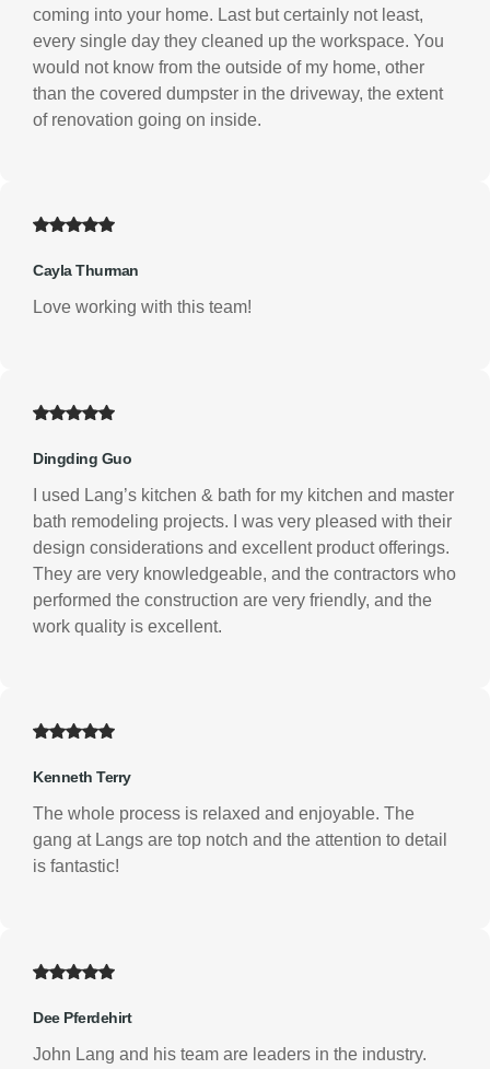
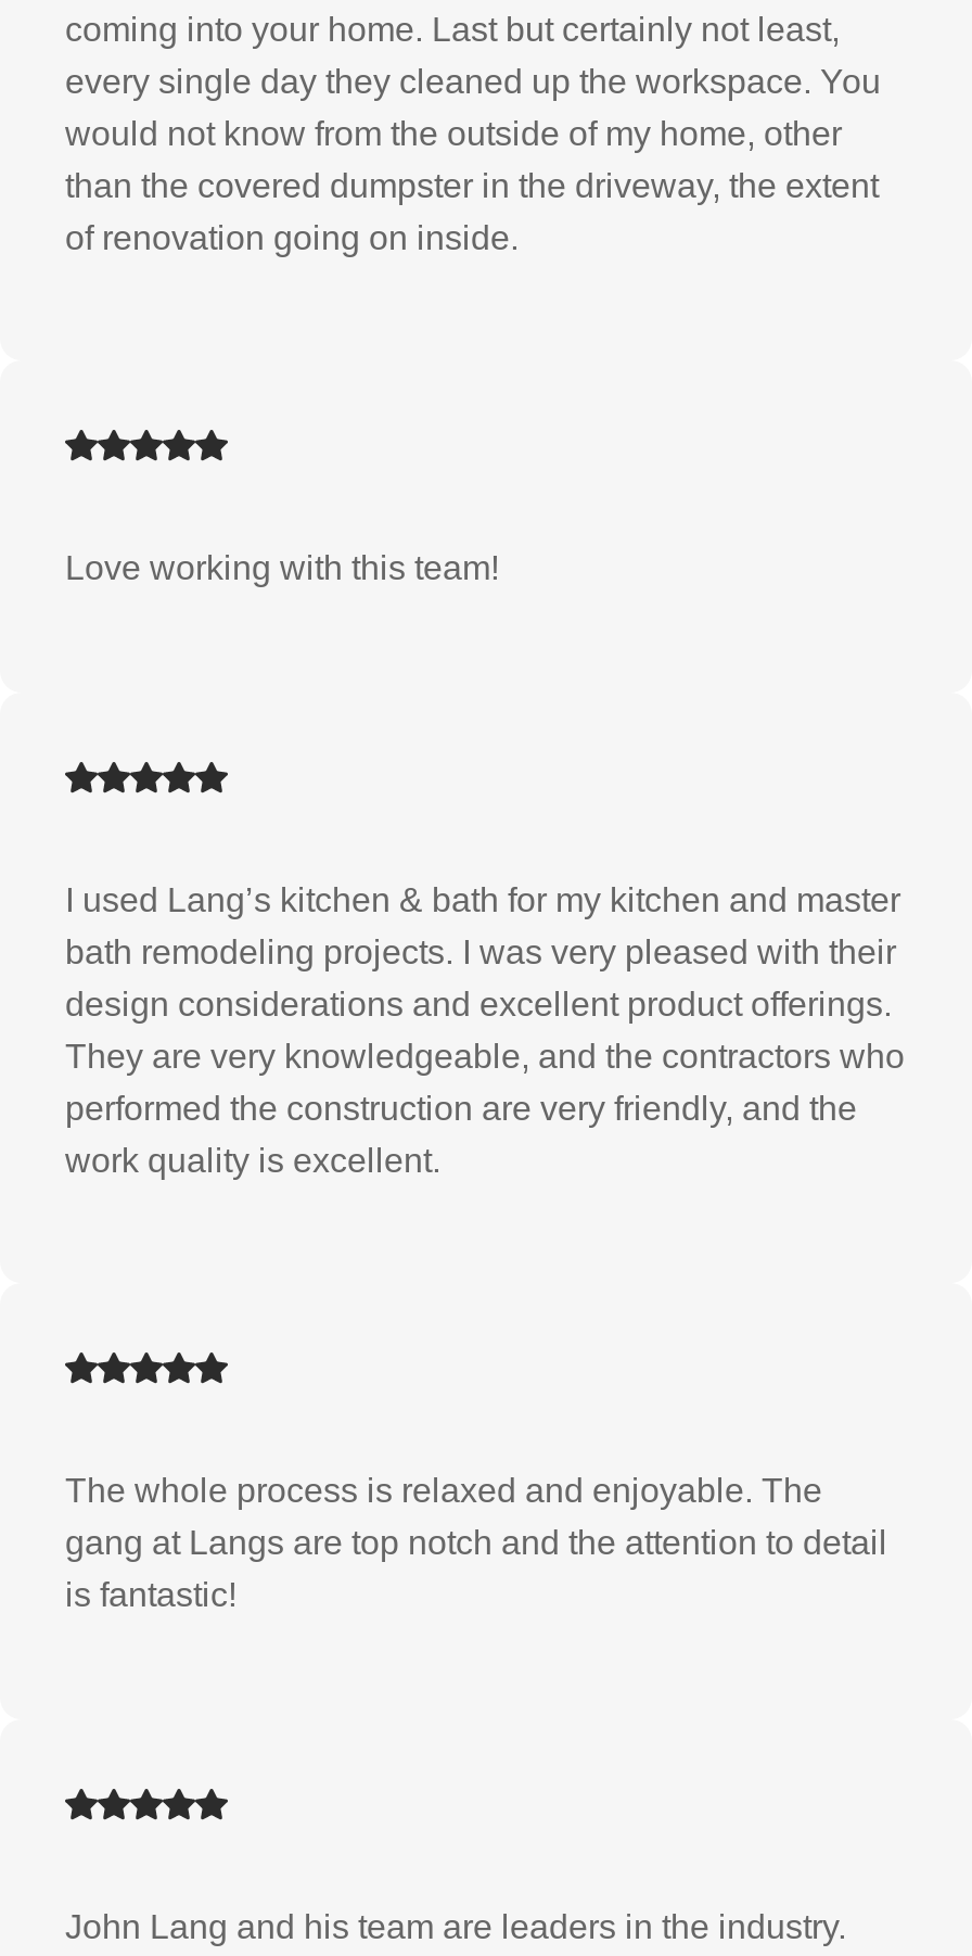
[33,262,138,279] Cayla Thurman -> none
[33,449,131,467] Dingding Guo -> none
[33,768,131,786] Kenneth Terry -> none
[33,1008,131,1026] Dee Pferdehirt -> none

